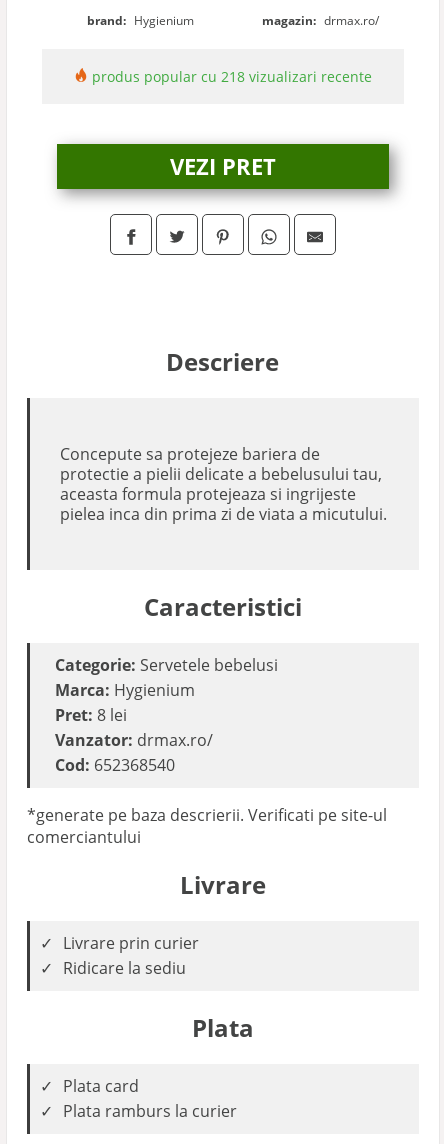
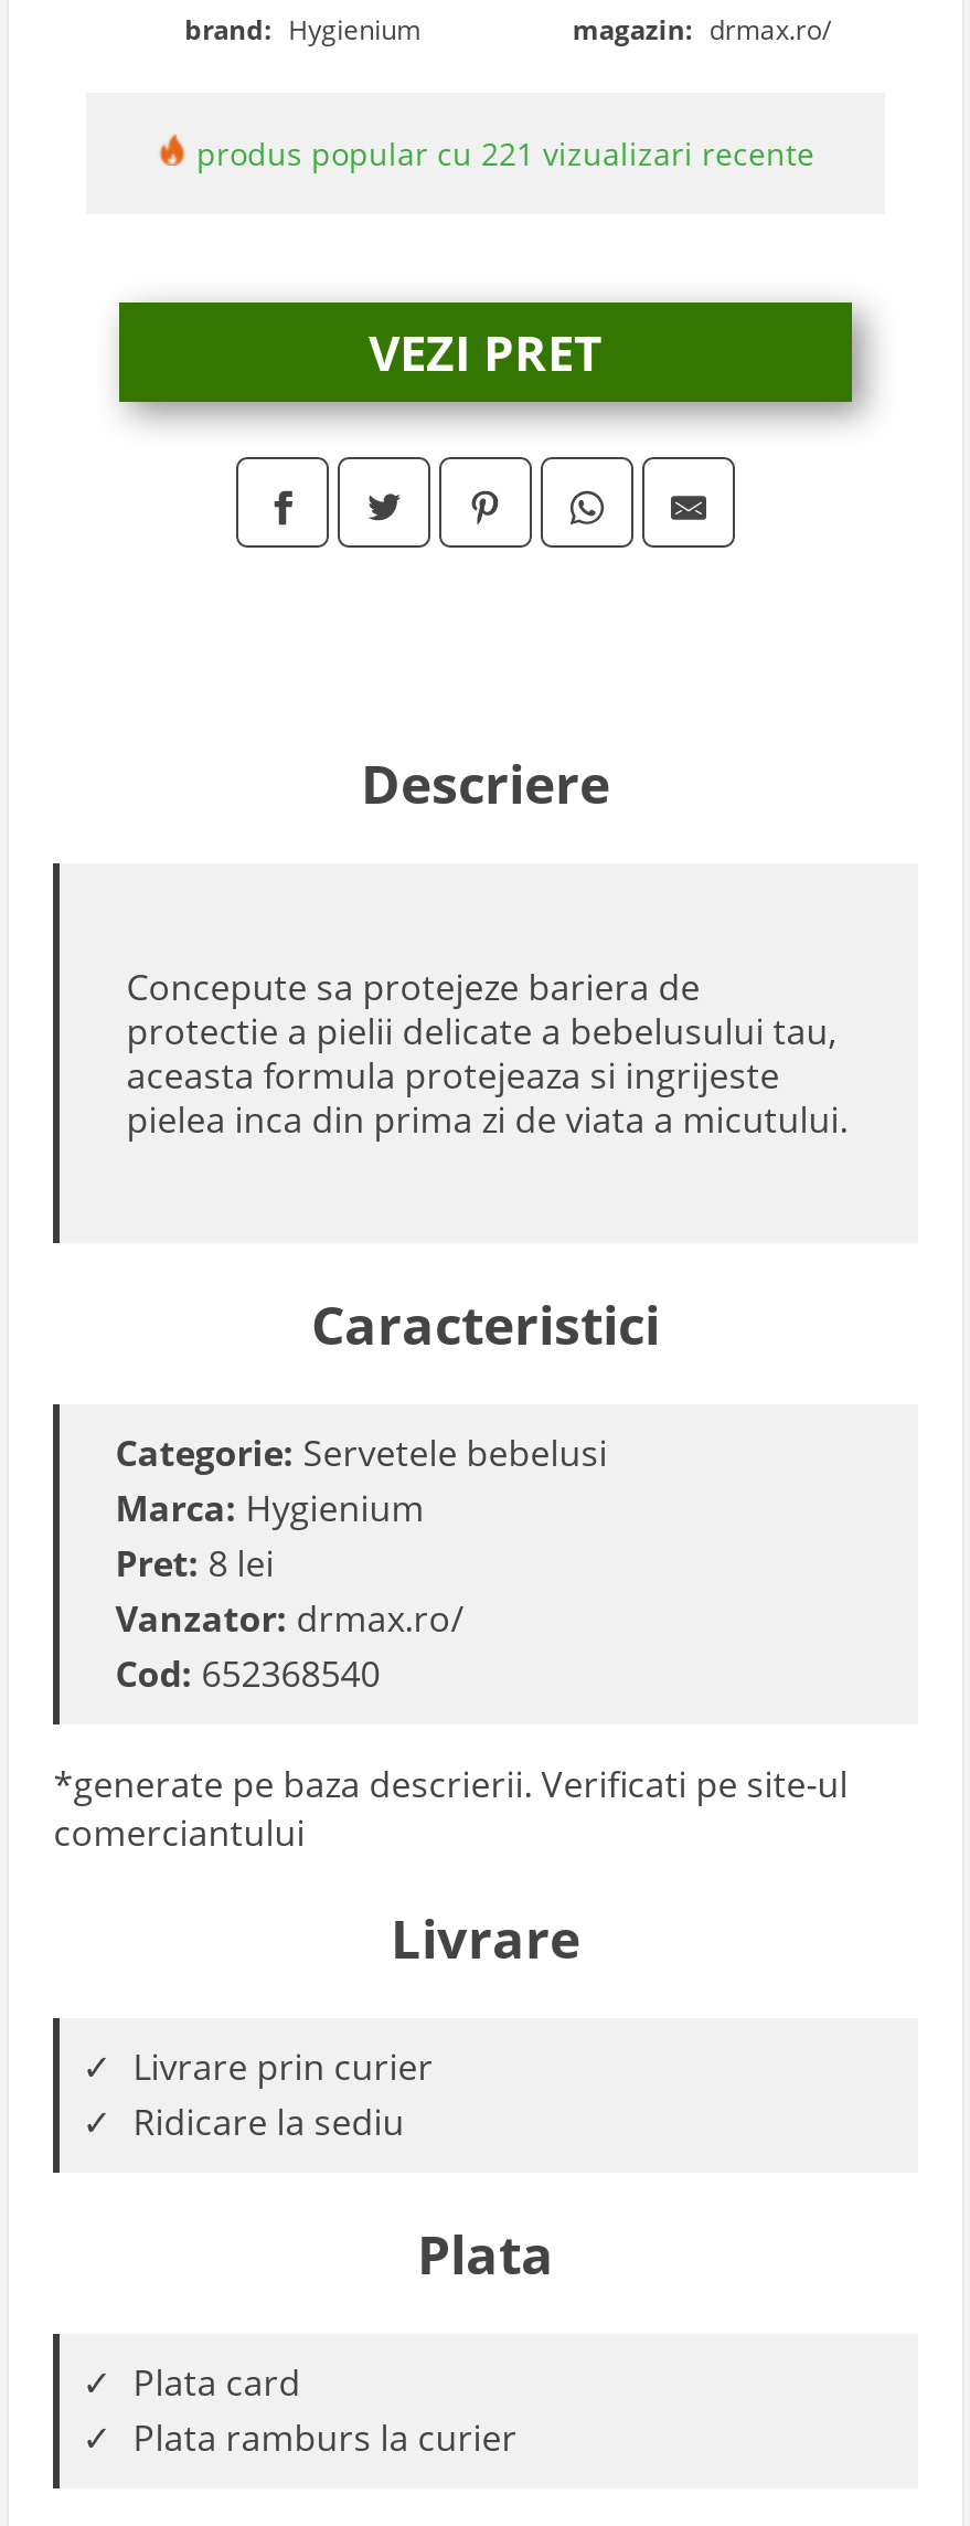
[88,67,372,86] produs popular cu 218 vizualizari recente -> [188,132,814,174] produs popular cu 221 vizualizari recente

